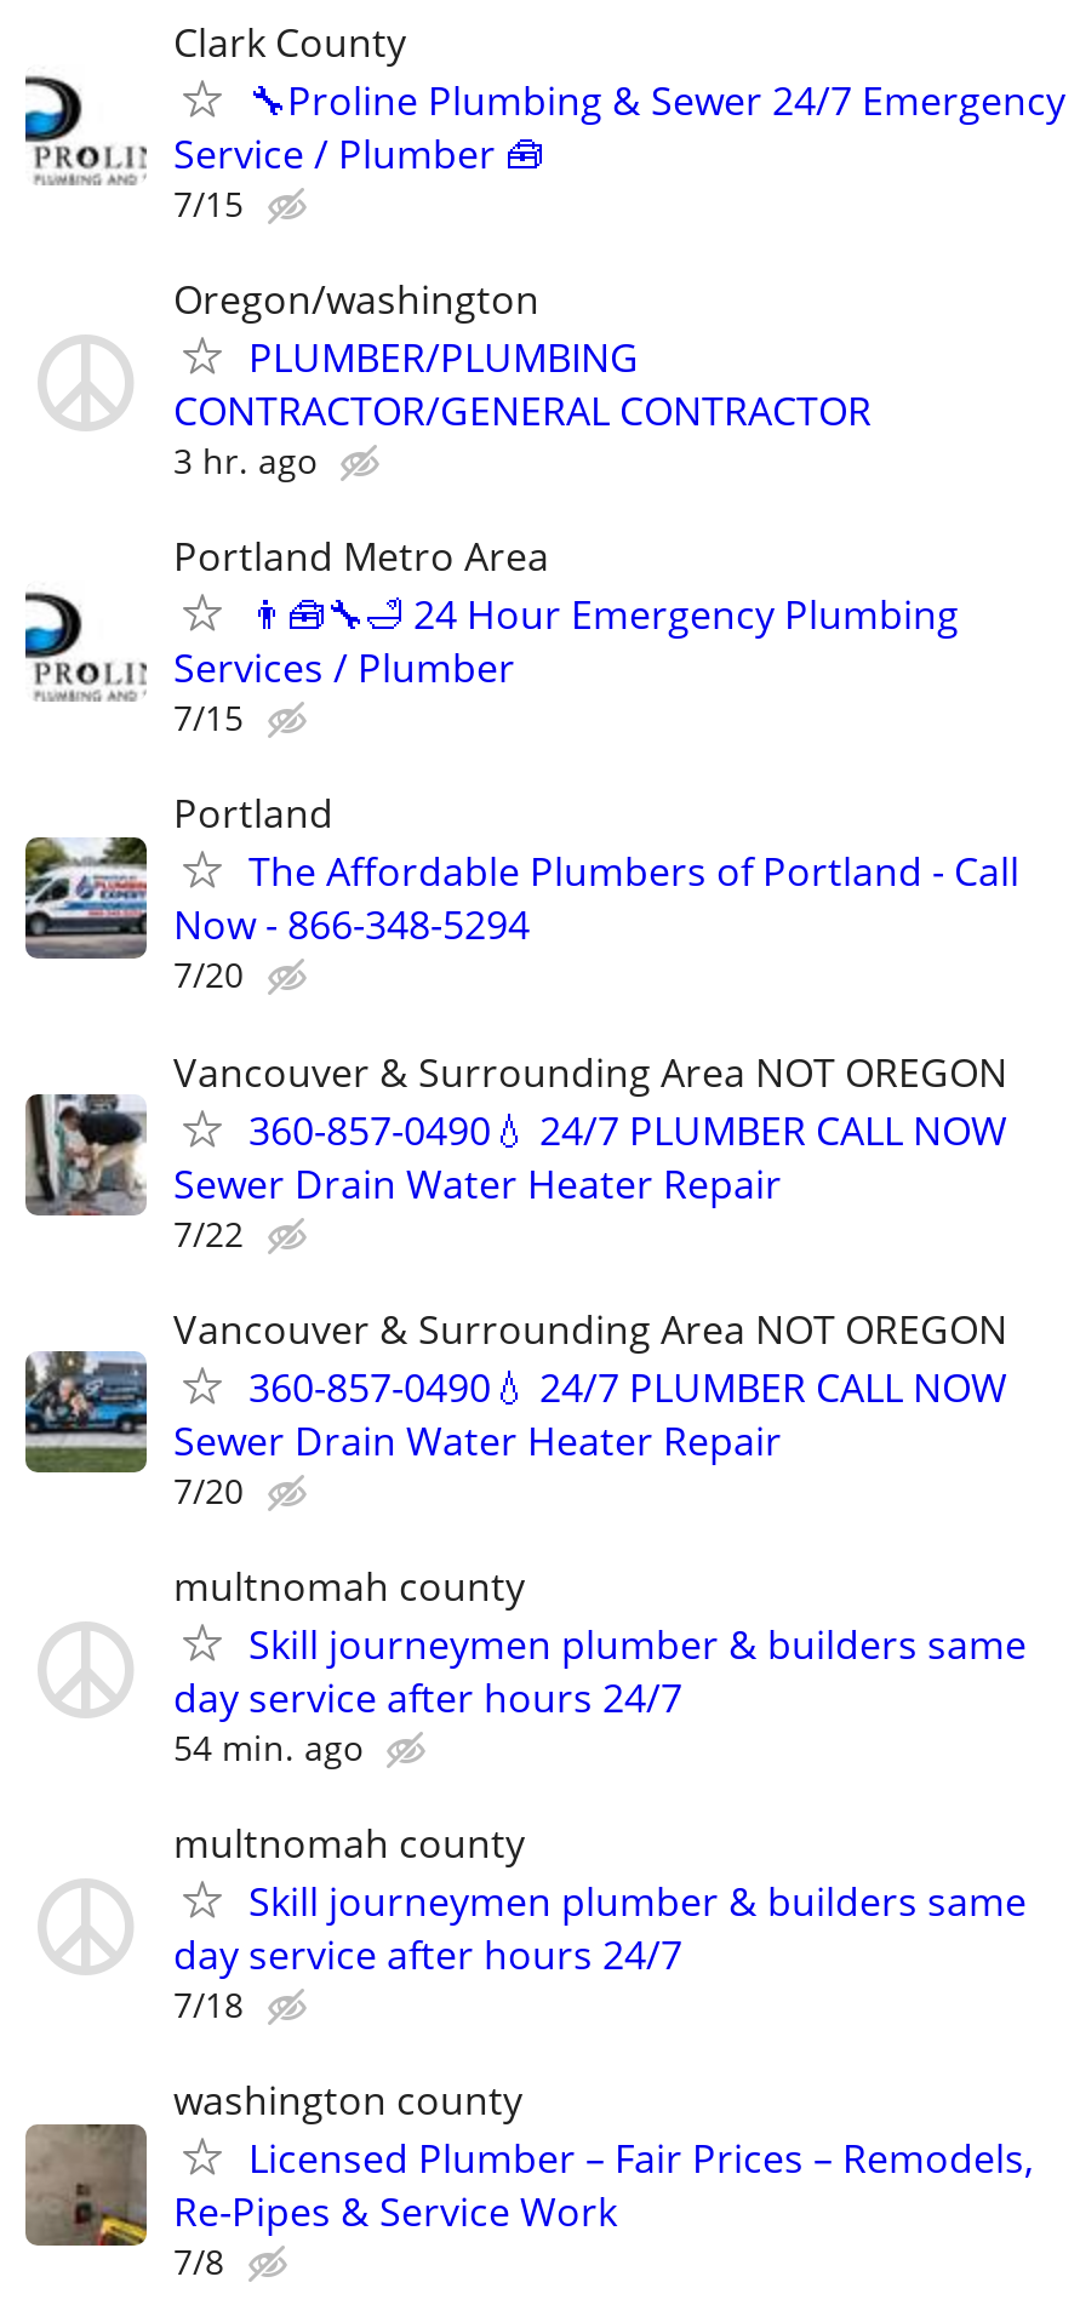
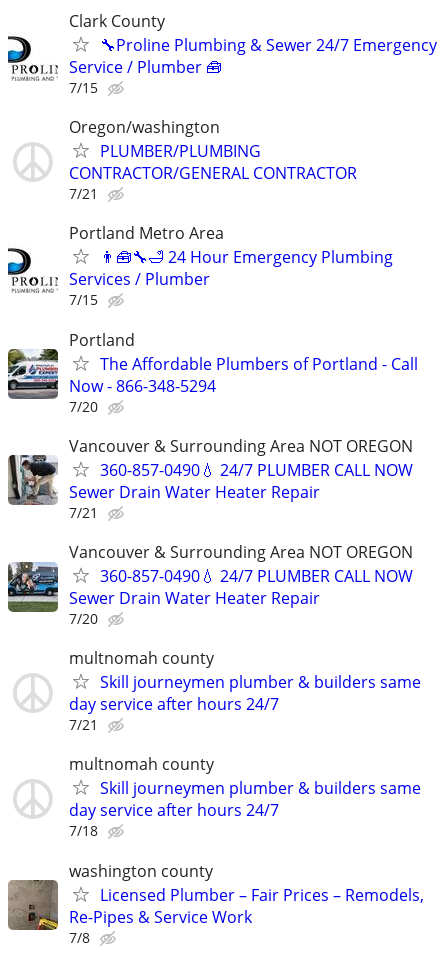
[173,438,316,484] 3 hr. ago -> [69,184,98,203] 7/21
[173,1210,244,1256] 7/22 -> [69,503,98,522] 7/21
[173,1725,362,1771] 54 min. ago -> [69,715,98,734] 7/21

